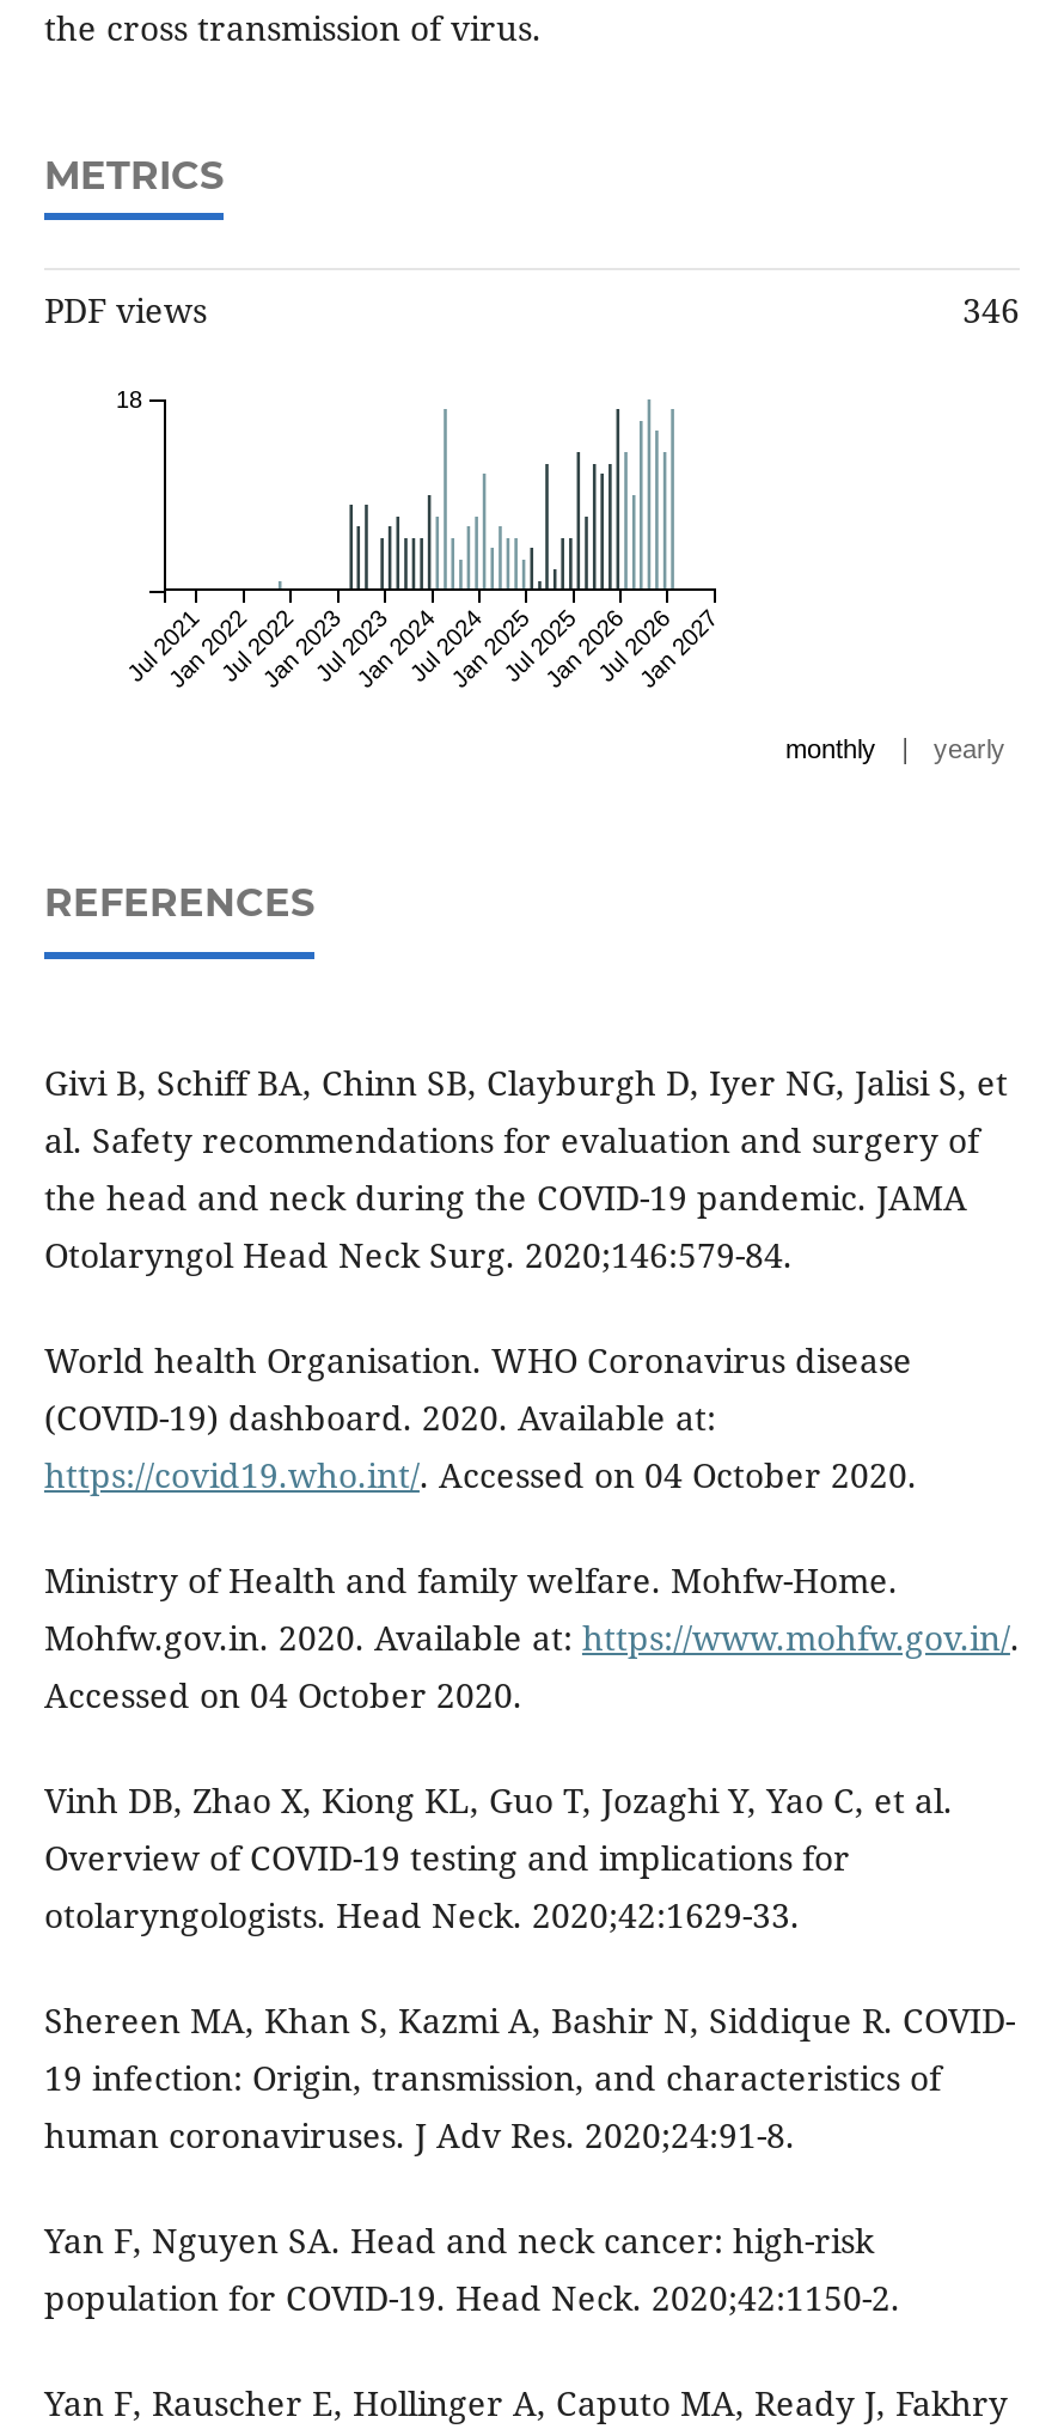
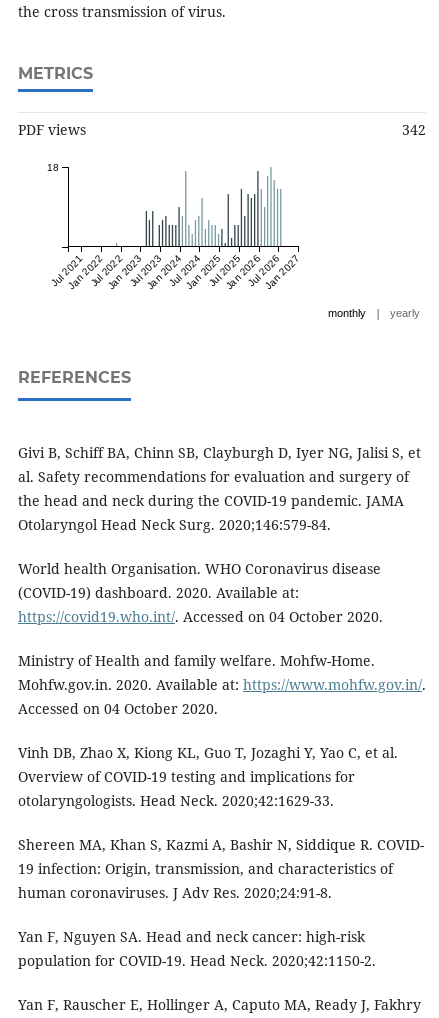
[962,288,1020,333] 346 -> [402,120,426,139] 342

